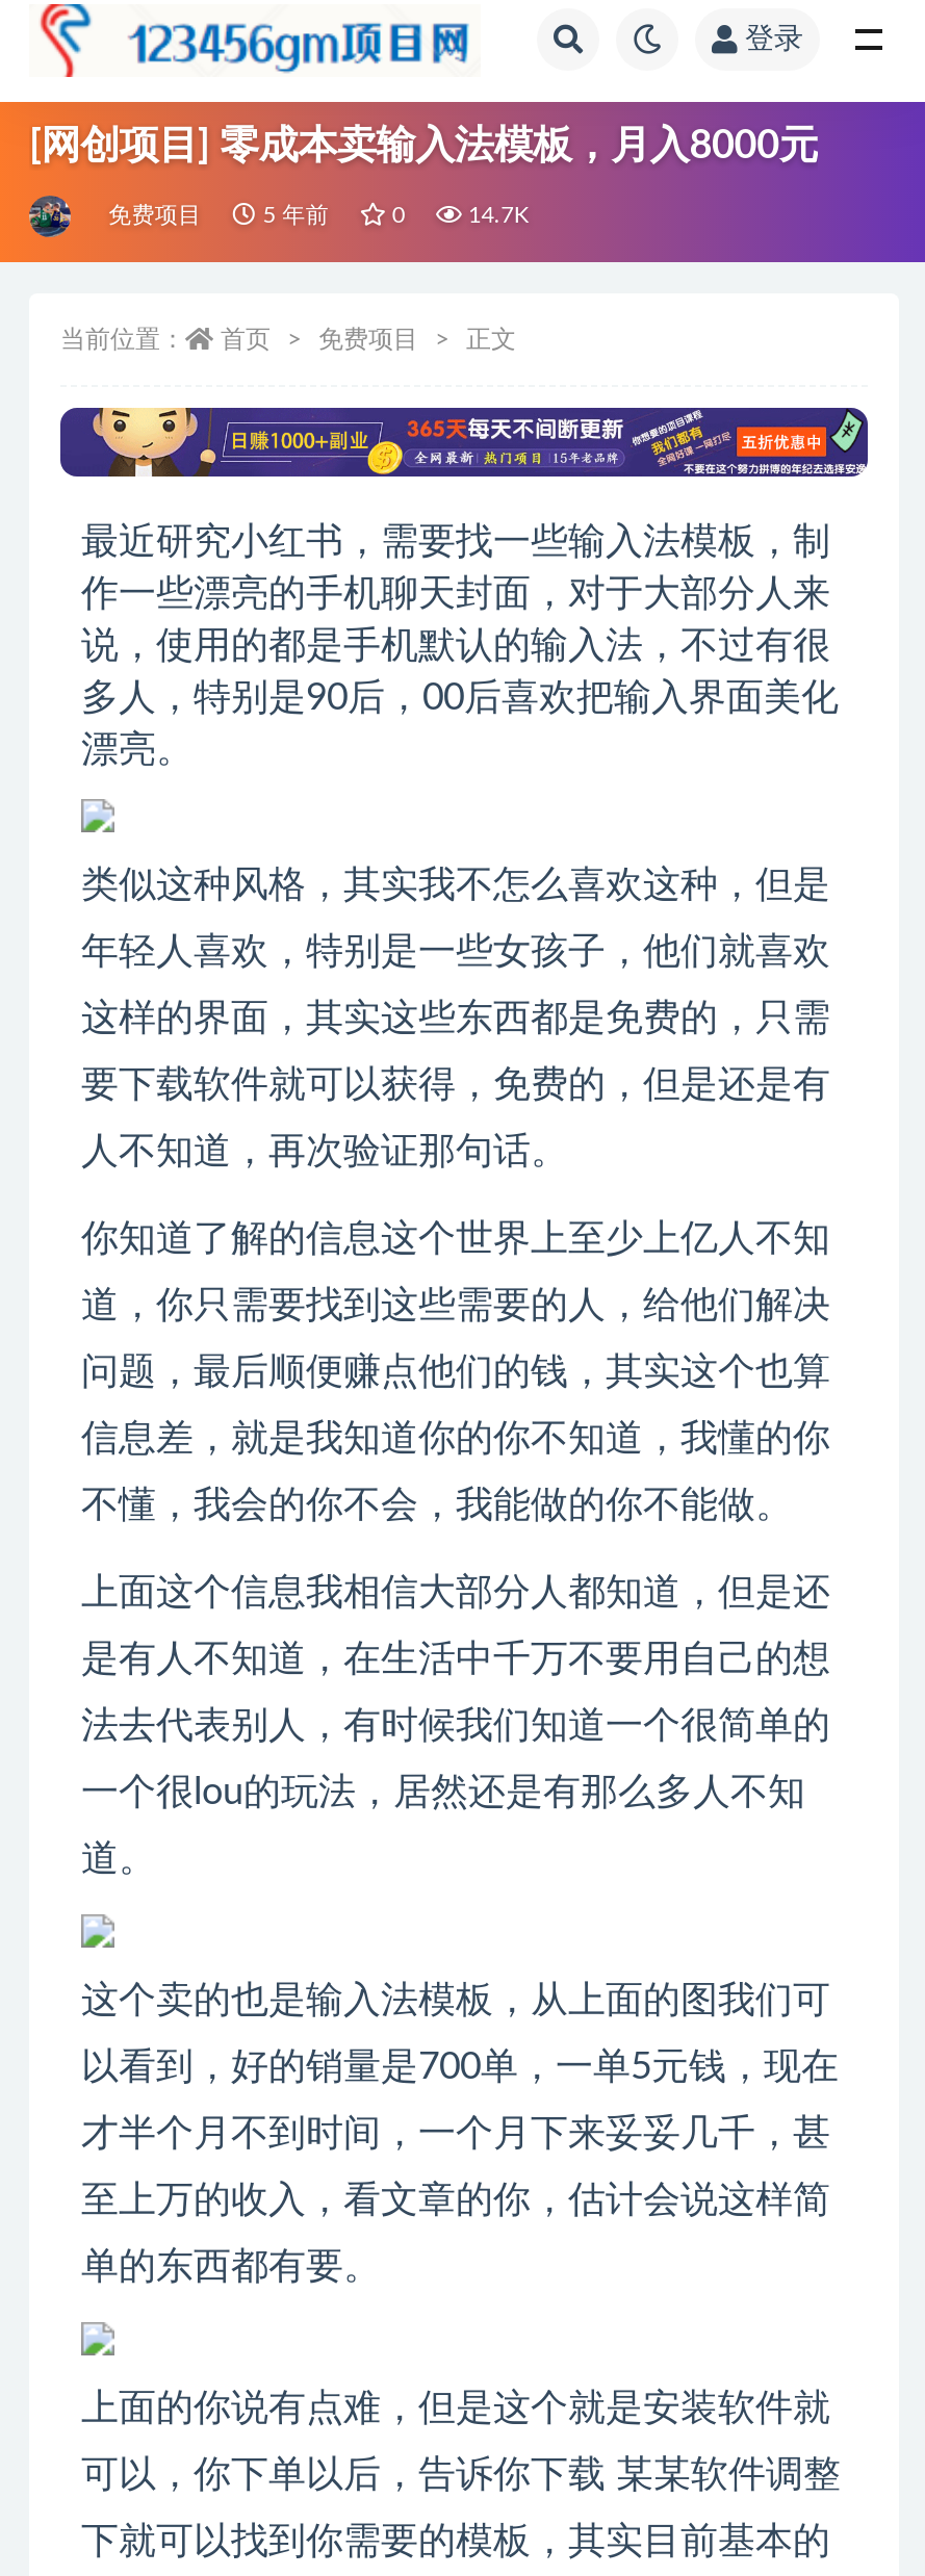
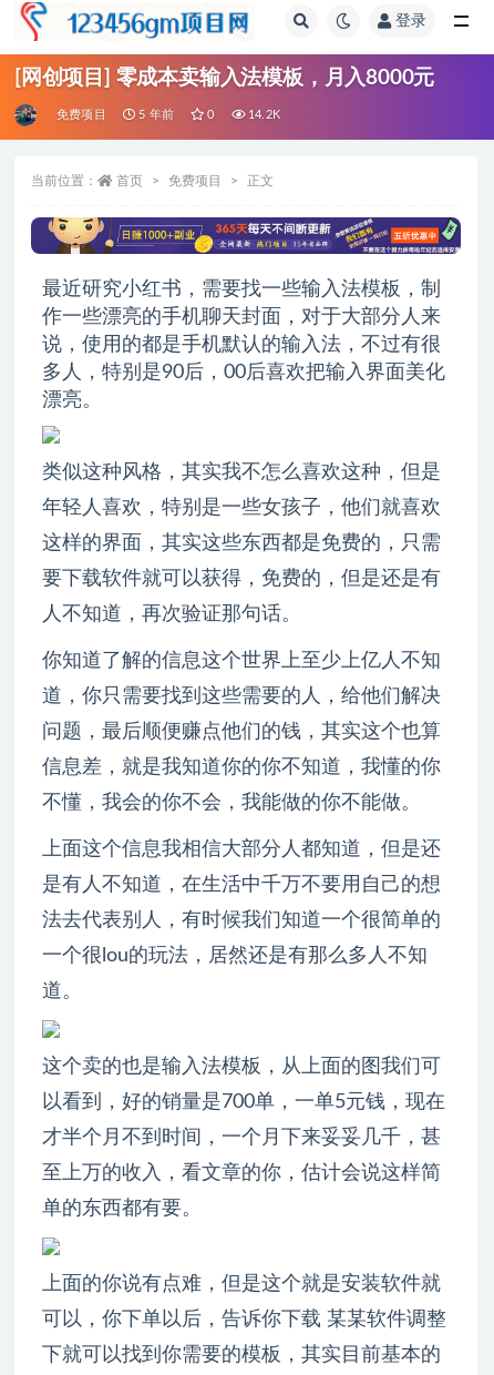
[462,204,529,227] 14.7K -> [245,109,280,121] 14.2K

